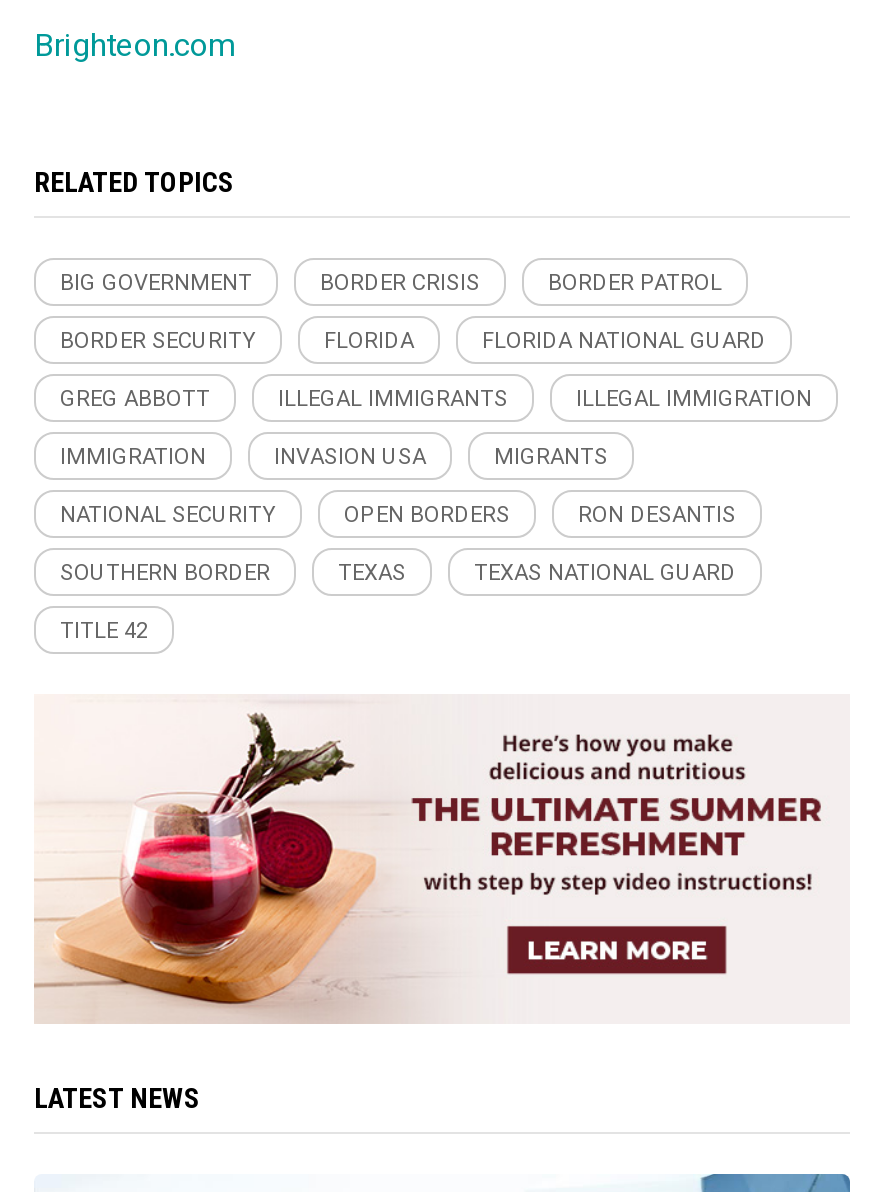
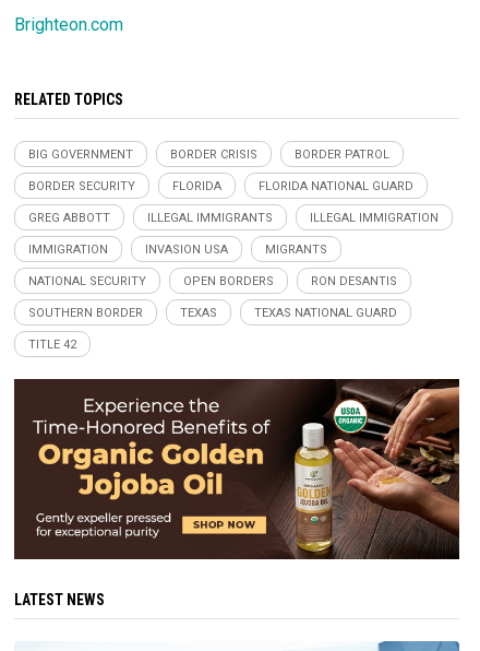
[34,694,850,1024] [image] -> [13,378,460,560] [image]

